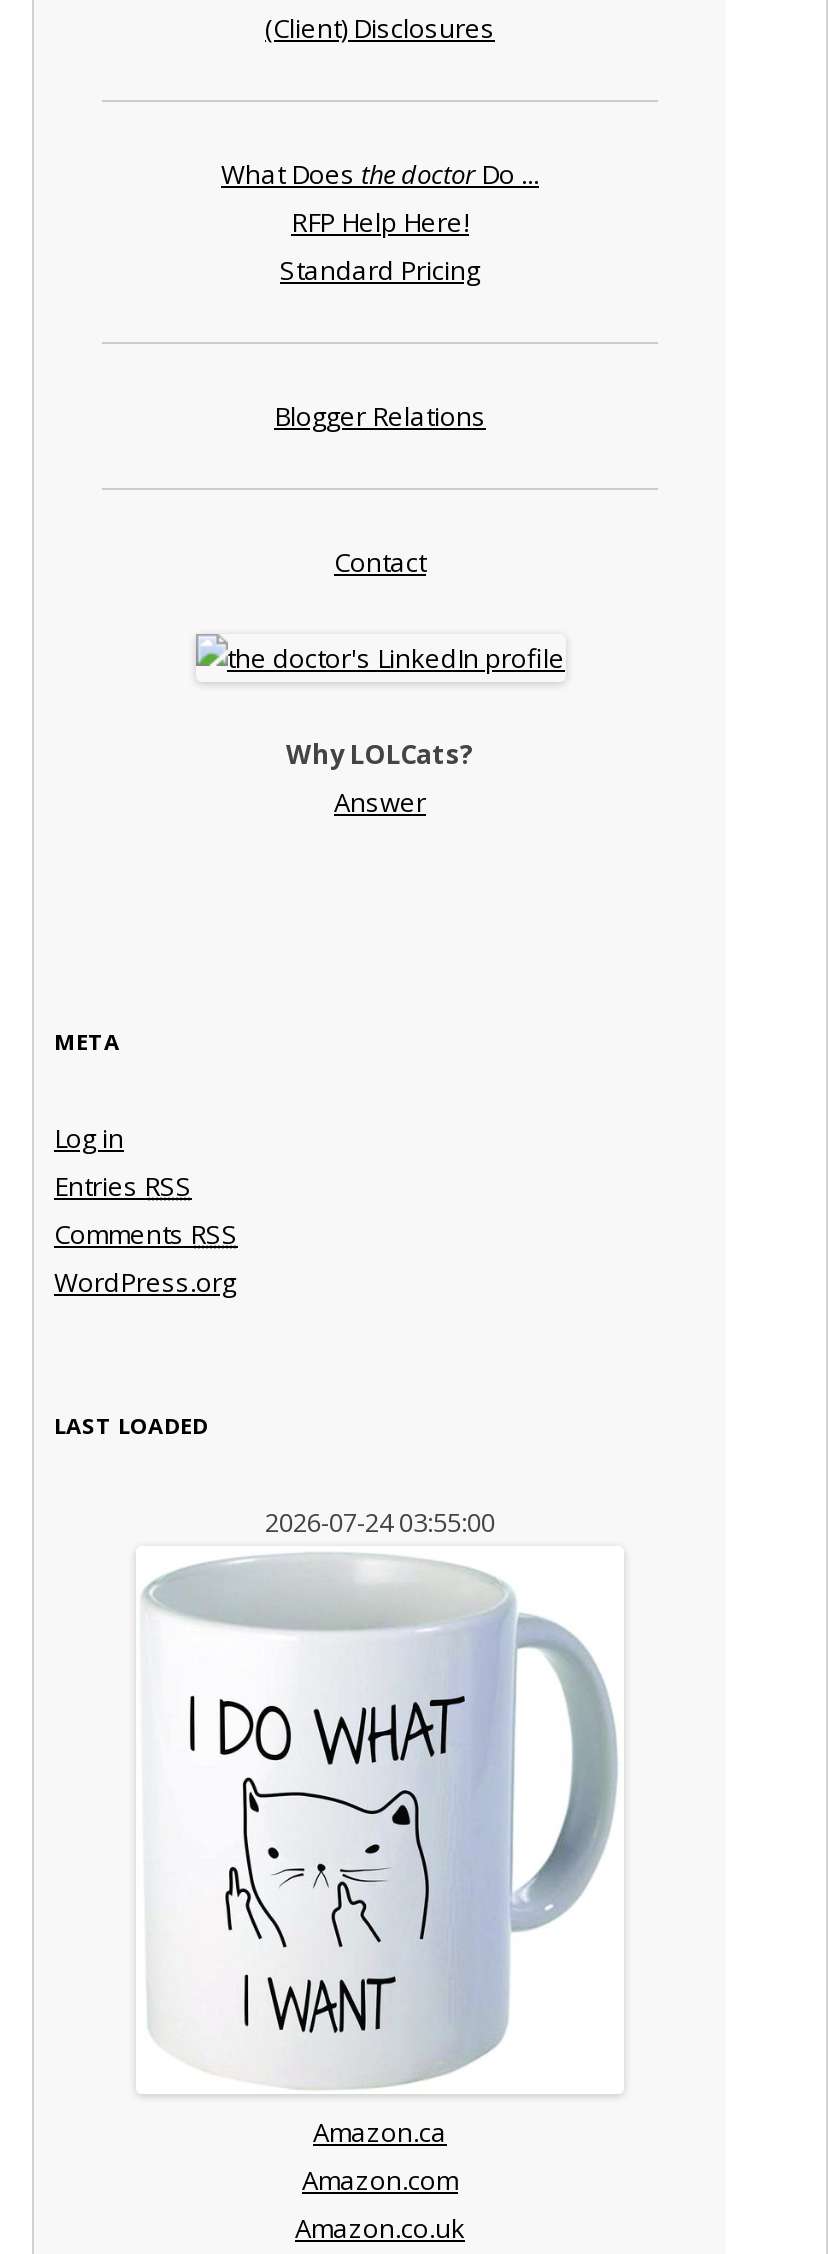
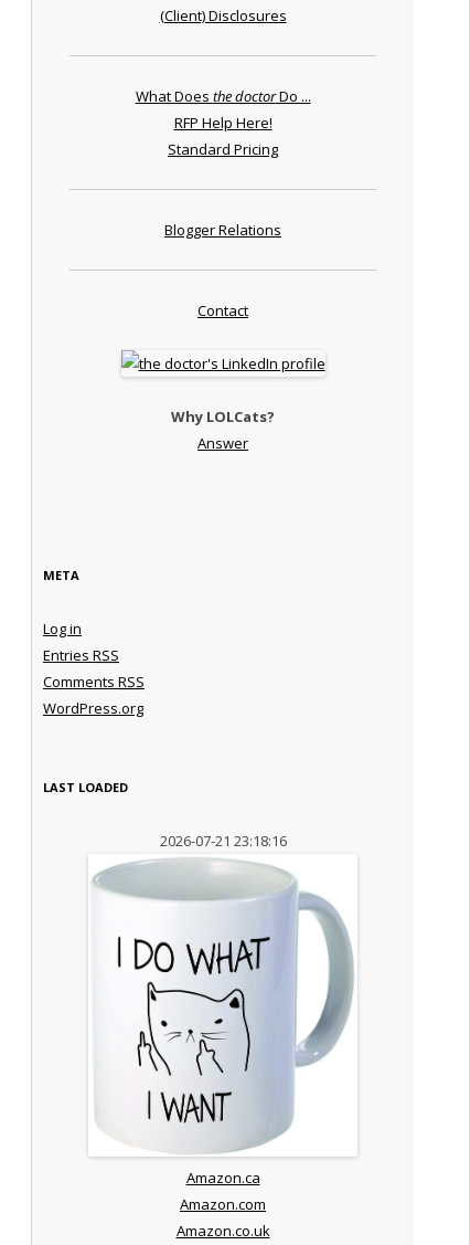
[265,1503,495,1539] 2026-07-24 03:55:00 -> [159,830,286,850] 2026-07-21 23:18:16

